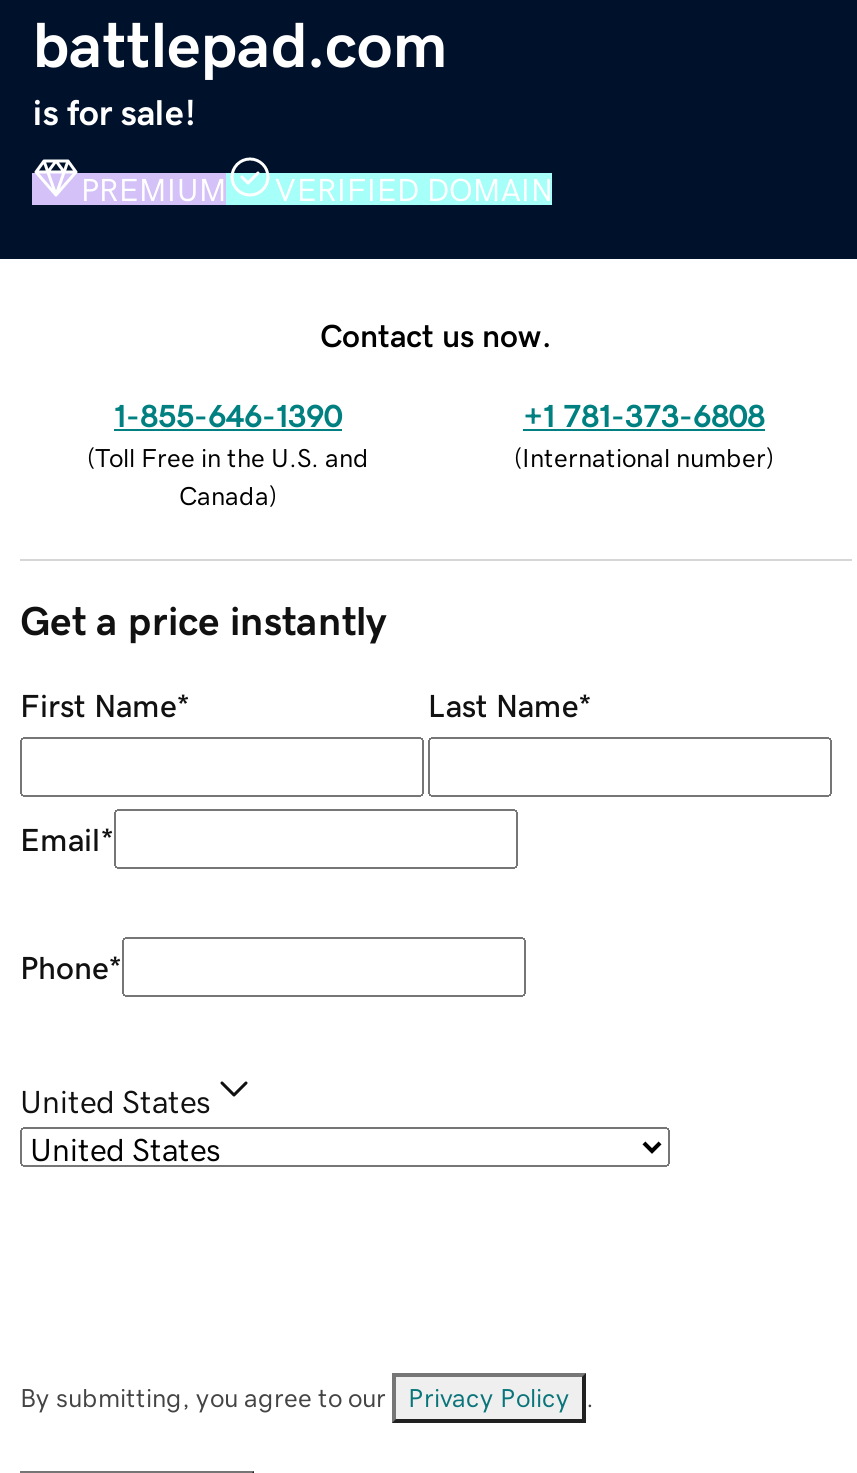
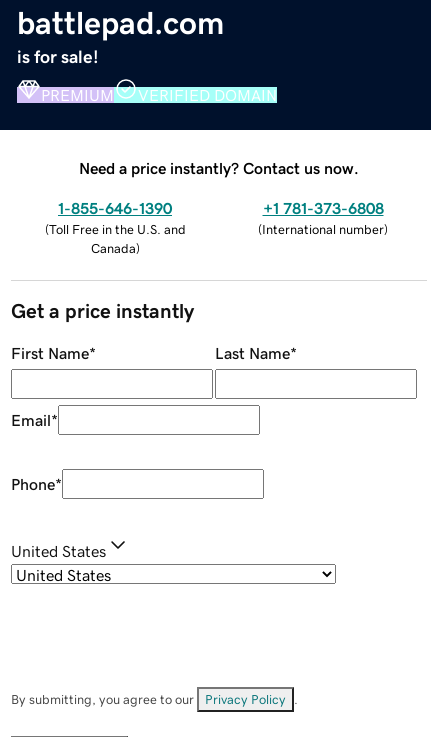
[320,318,552,350] Contact us now. -> [79,160,359,176] Need a price instantly? Contact us now.

